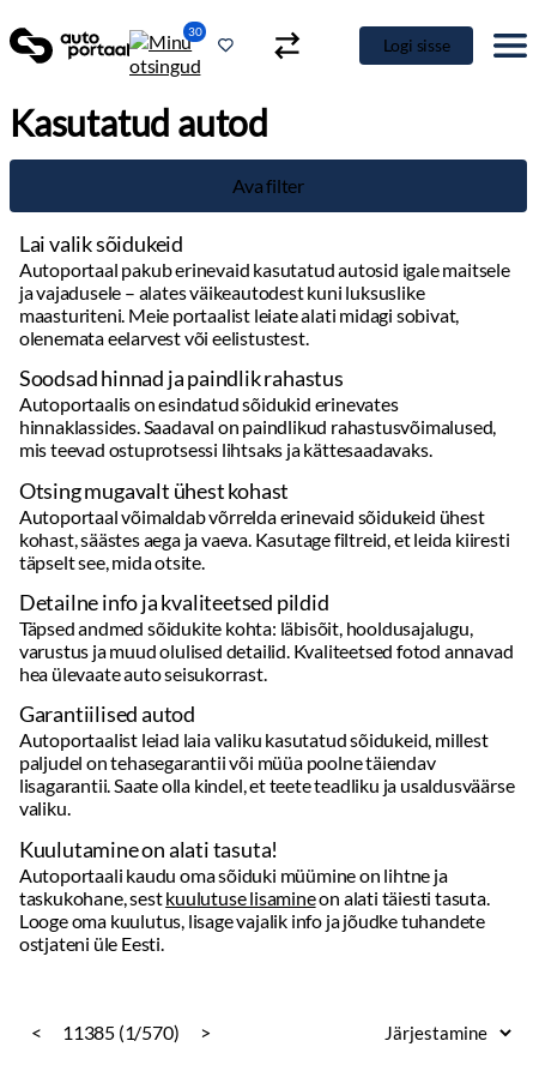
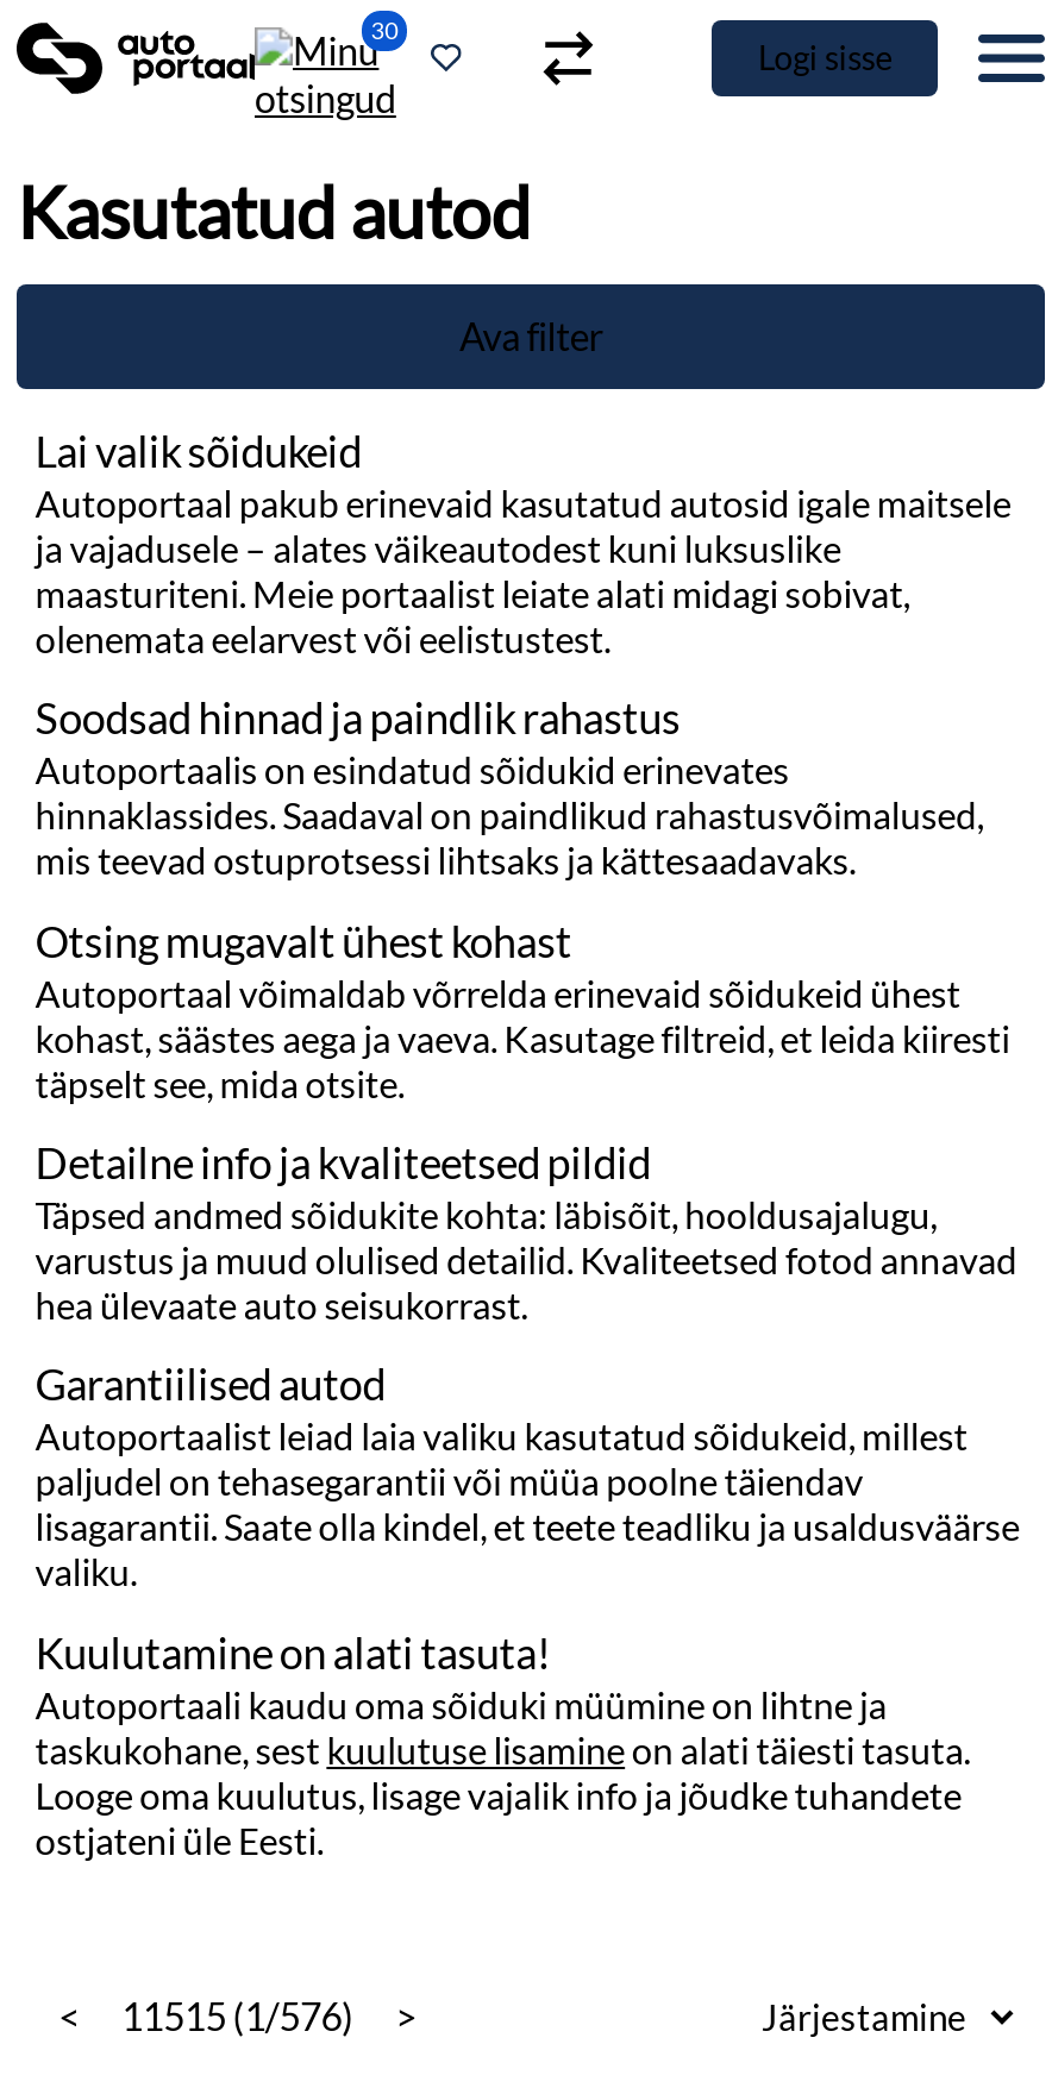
[62,1021,179,1044] 11385 (1/570) -> [121,1994,353,2039] 11515 (1/576)

